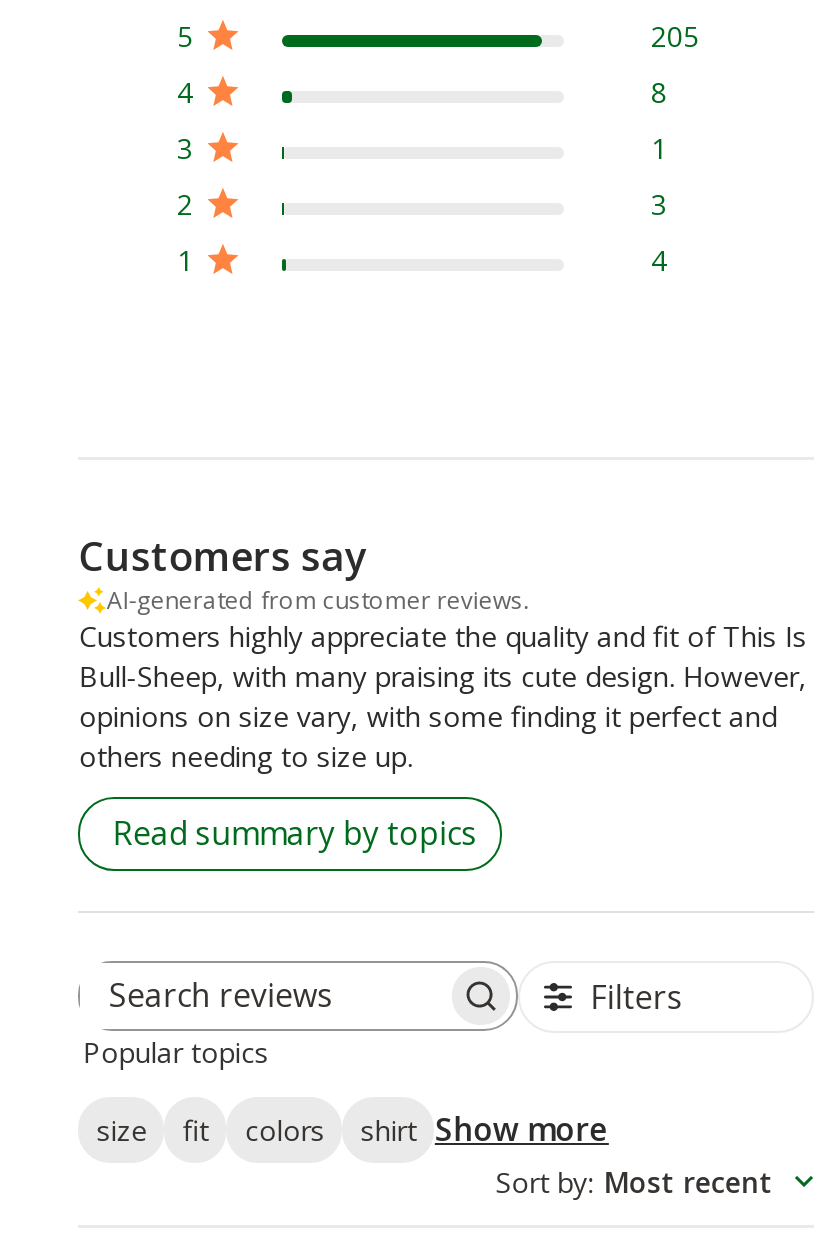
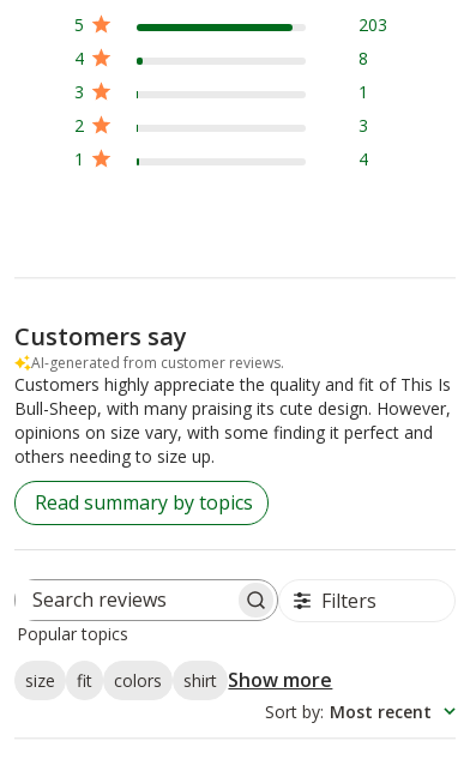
[651,17,699,55] 205 -> [358,13,387,36] 203

